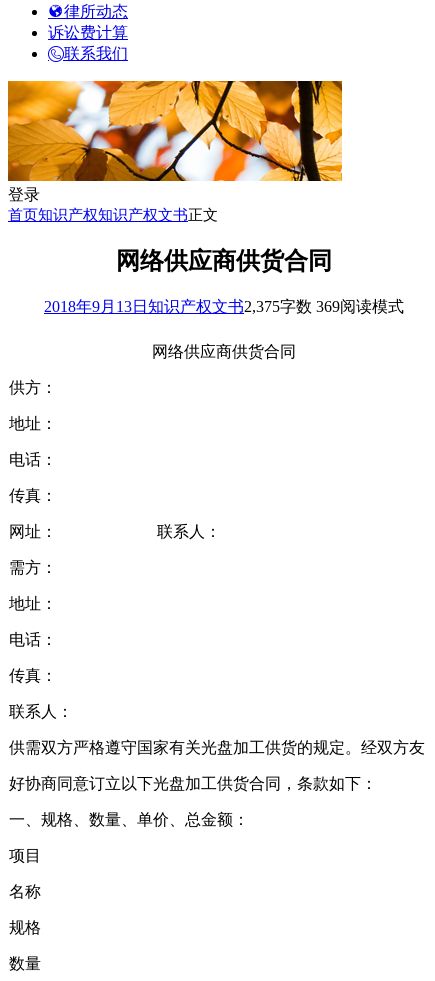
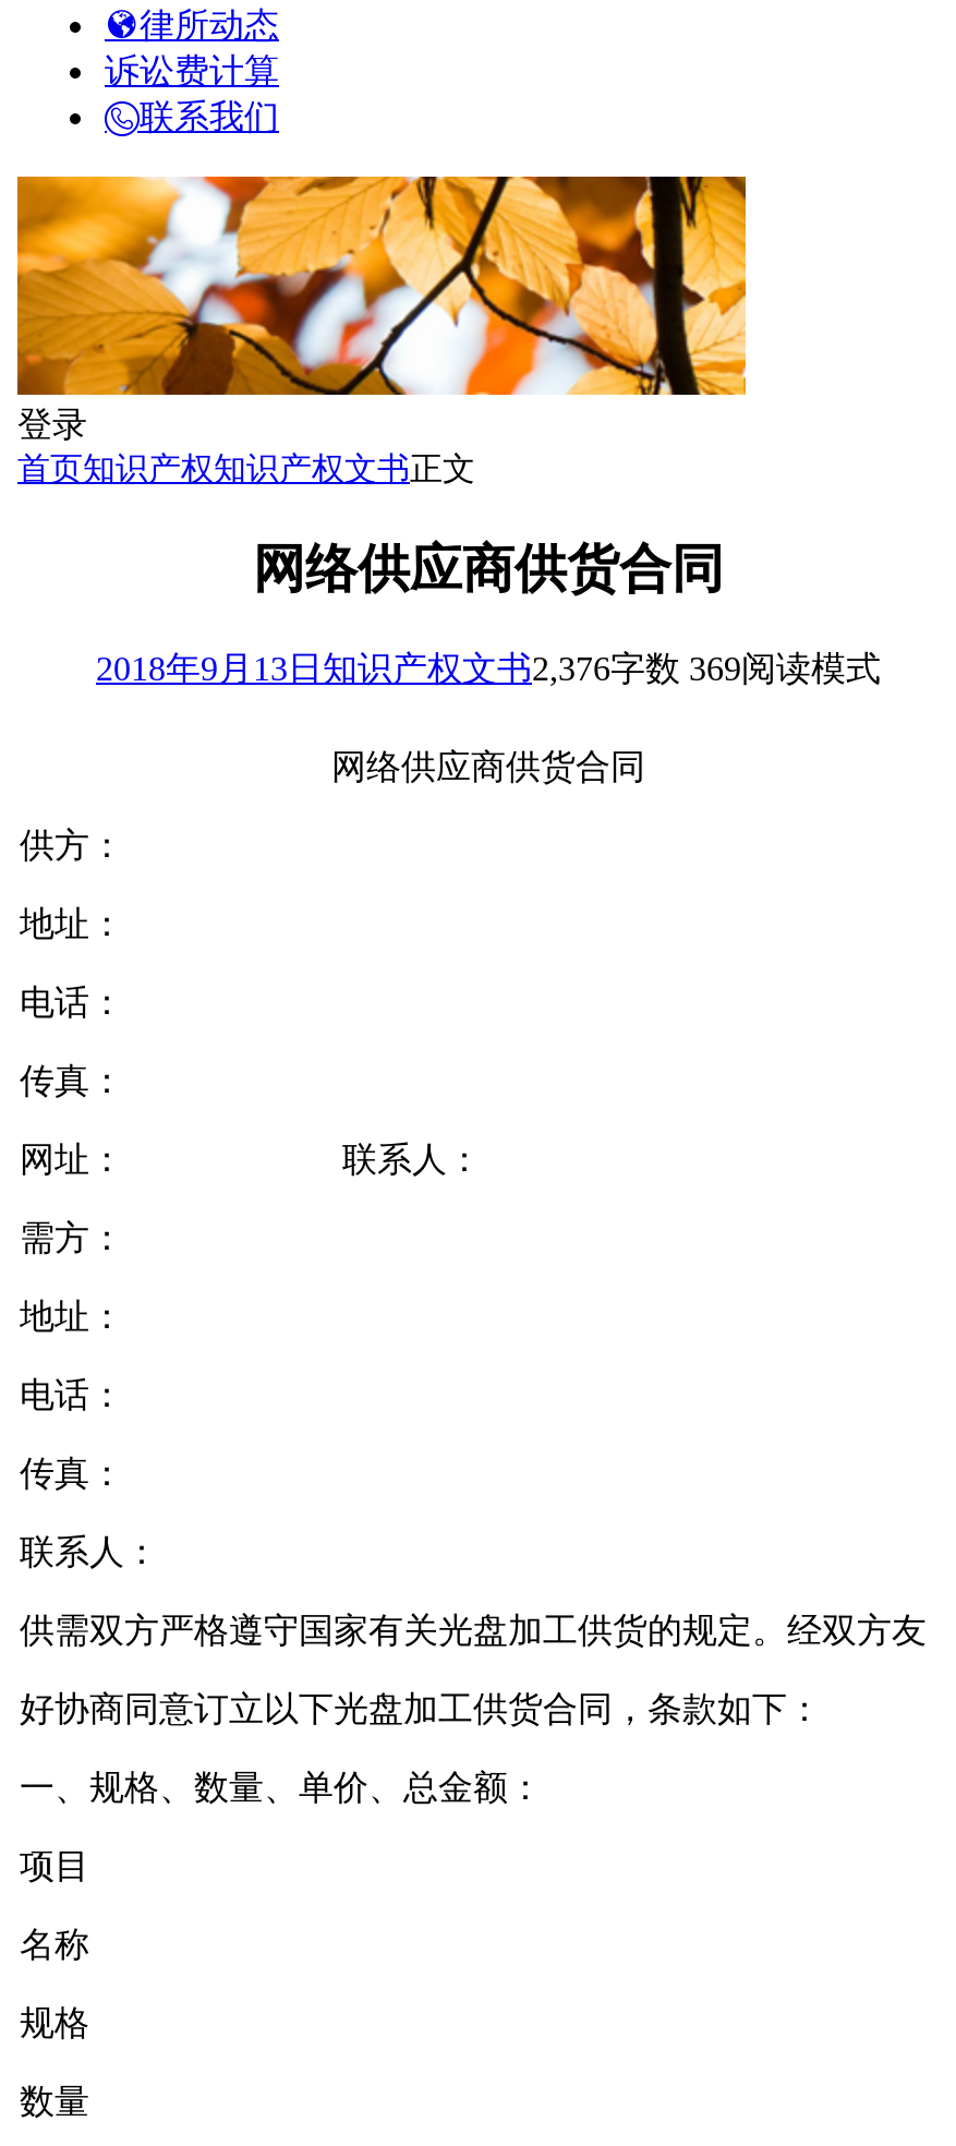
[44,298,404,315] 2018年9月13日知识产权文书2,375字数 369阅读模式 -> [96,649,881,687] 2018年9月13日知识产权文书2,376字数 369阅读模式

